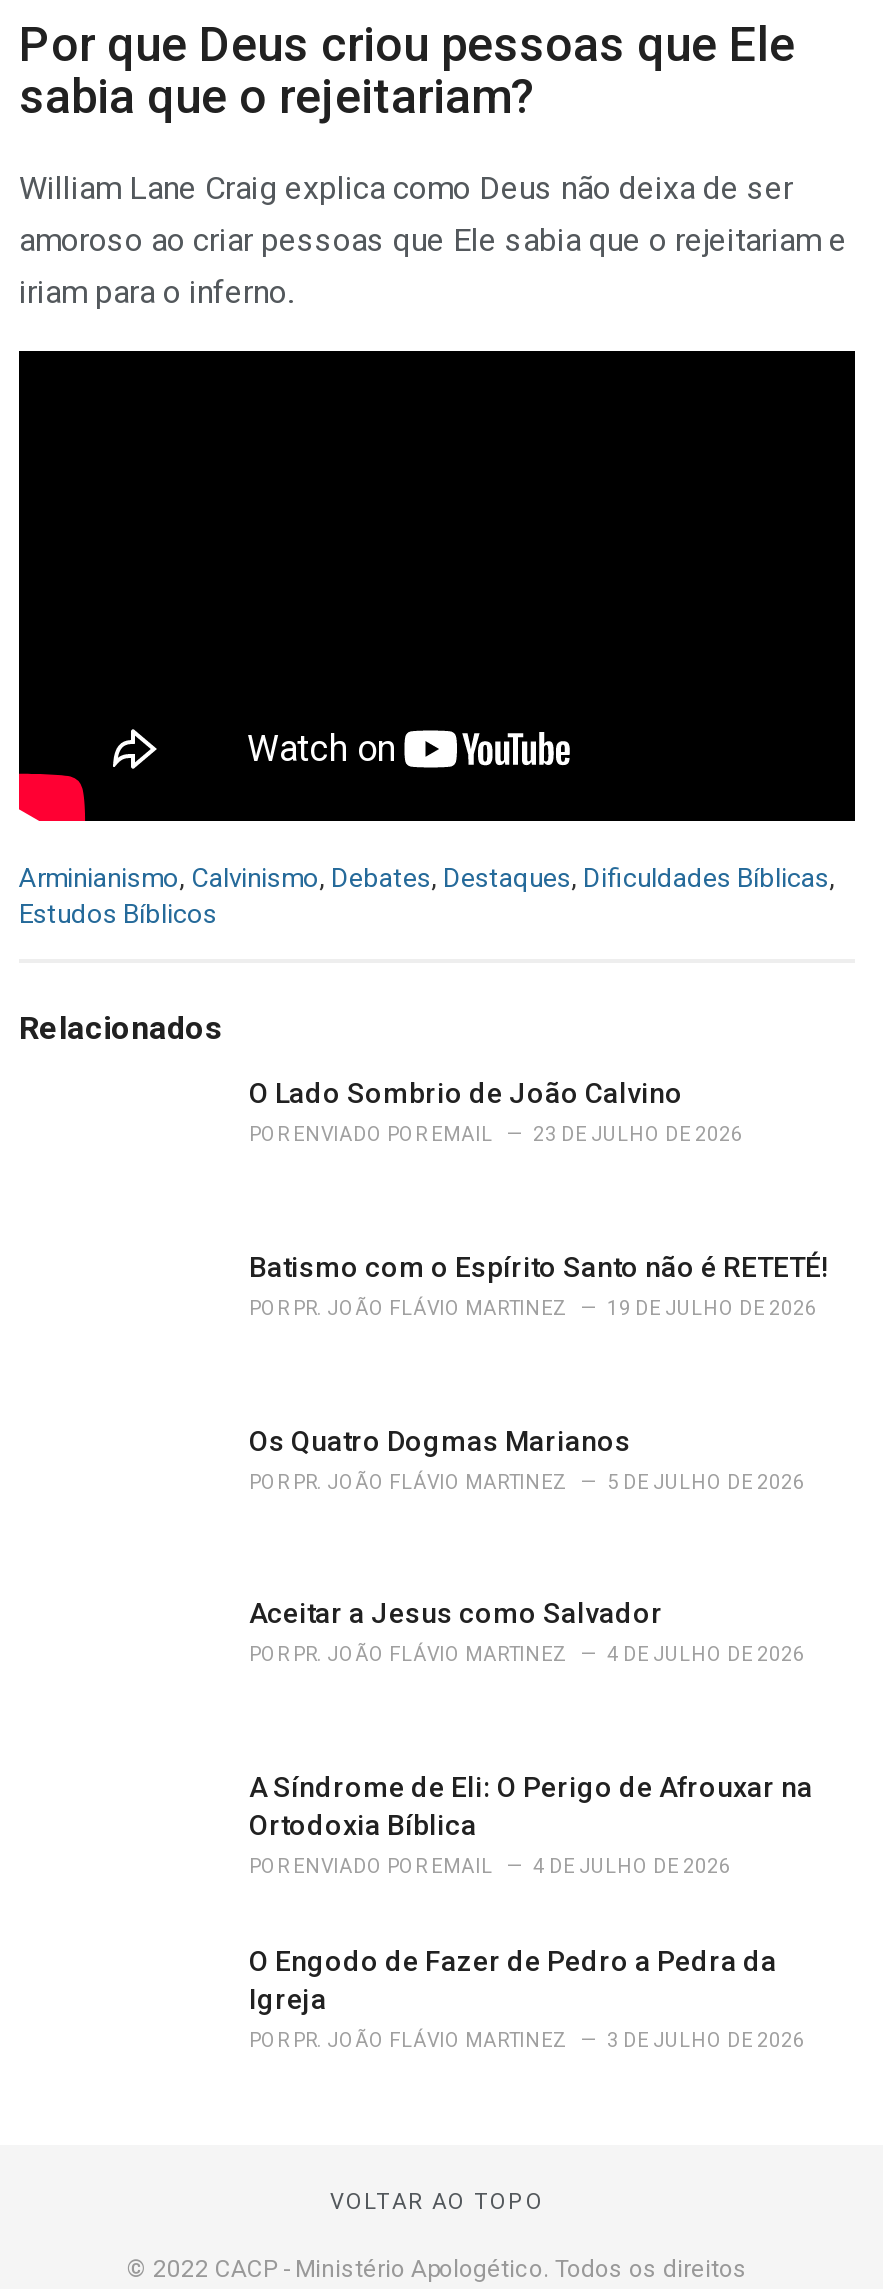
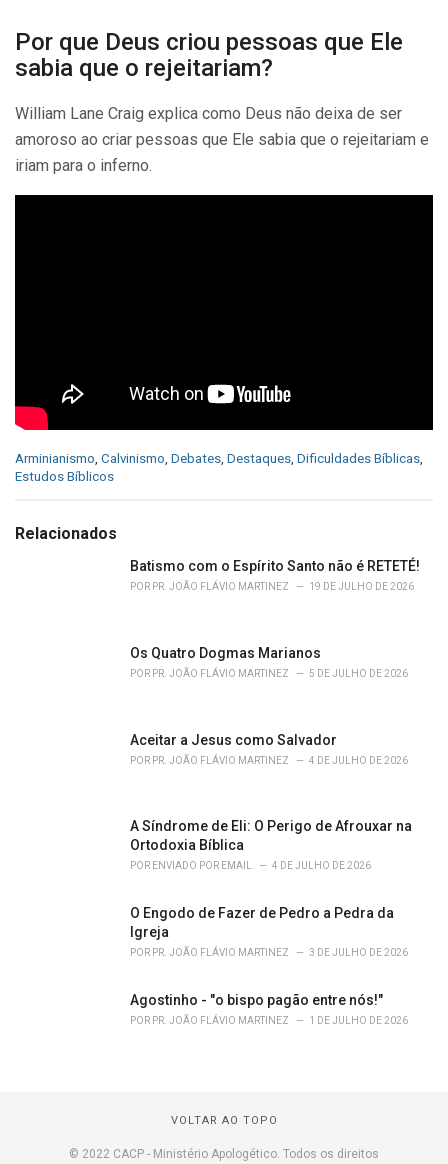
[249,1078,743,1146] O Lado Sombrio de João Calvino | POR ENVIADO POR EMAIL | 23 DE JULHO DE 2026 -> none
moved [249,1251,829,2050] -> [130,558,420,958]: Batismo com o Espírito Santo não é RETETÉ! | POR PR. JOÃO FLÁVIO MARTINEZ | 19 DE JULHO DE 2026 | ... | POR PR. JOÃO FLÁVIO MARTINEZ | 3 DE JULHO DE 2026
none -> [130,992,408,1026] Agostinho - "o bispo pagão entre nós!" | POR PR. JOÃO FLÁVIO MARTINEZ | 1 DE JULHO DE 2026

